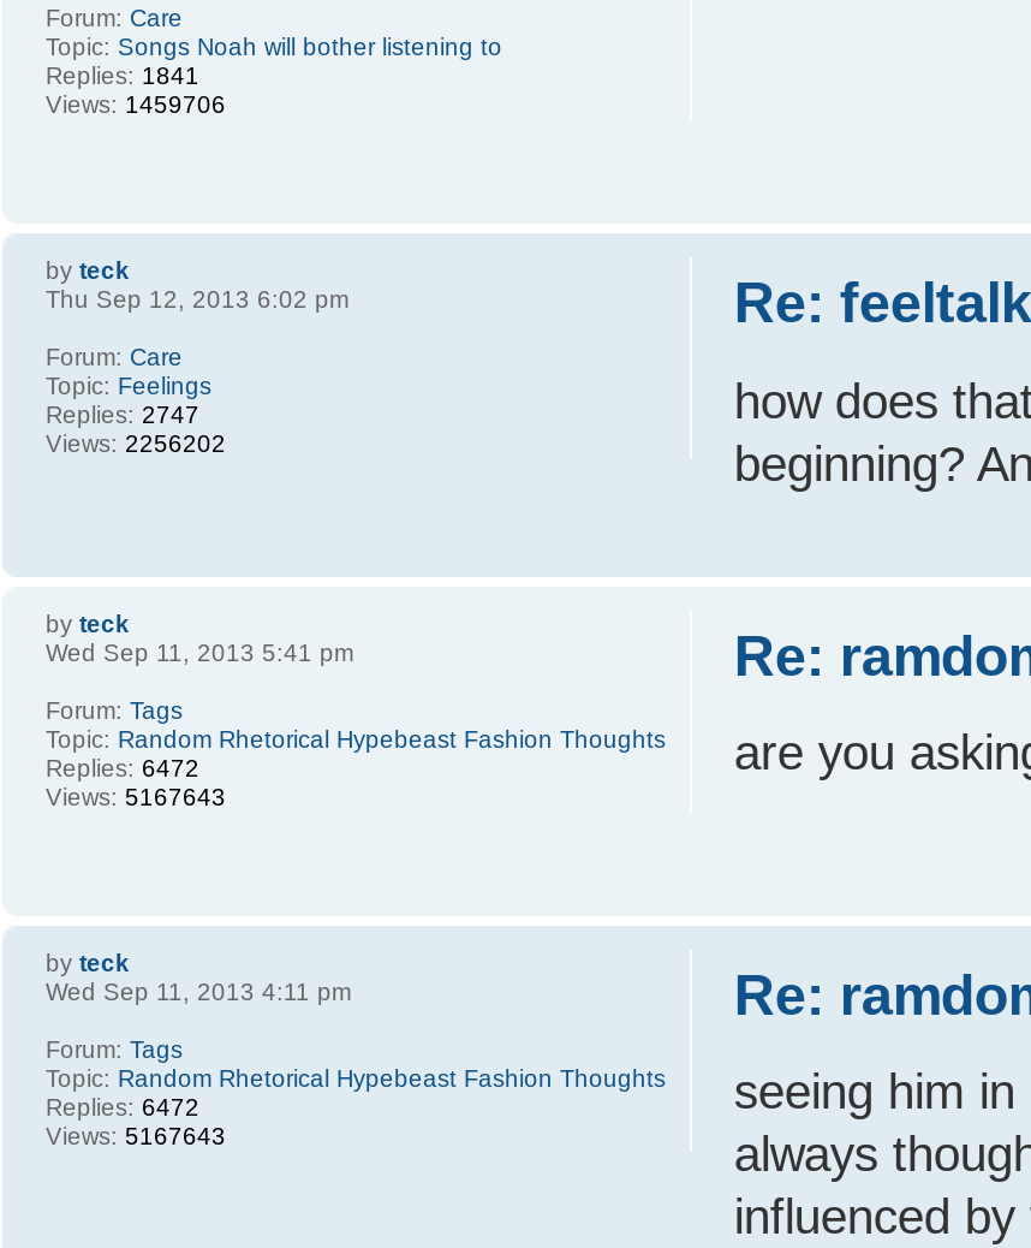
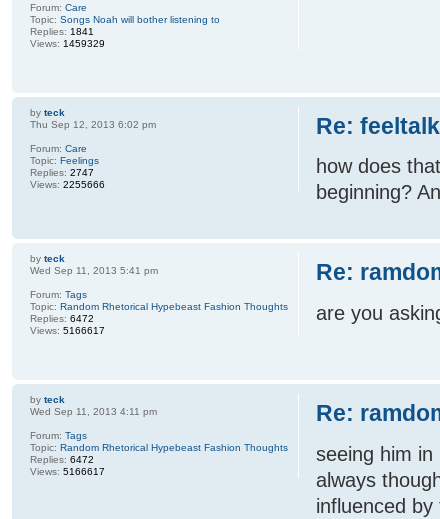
[46,91,226,118] Views: 1459706 -> [30,38,105,49] Views: 1459329
[46,430,226,457] Views: 2256202 -> [30,179,105,190] Views: 2255666
[46,782,226,809] Views: 5167643 -> [30,325,105,336] Views: 5166617
[46,1122,226,1148] Views: 5167643 -> [30,466,105,477] Views: 5166617

